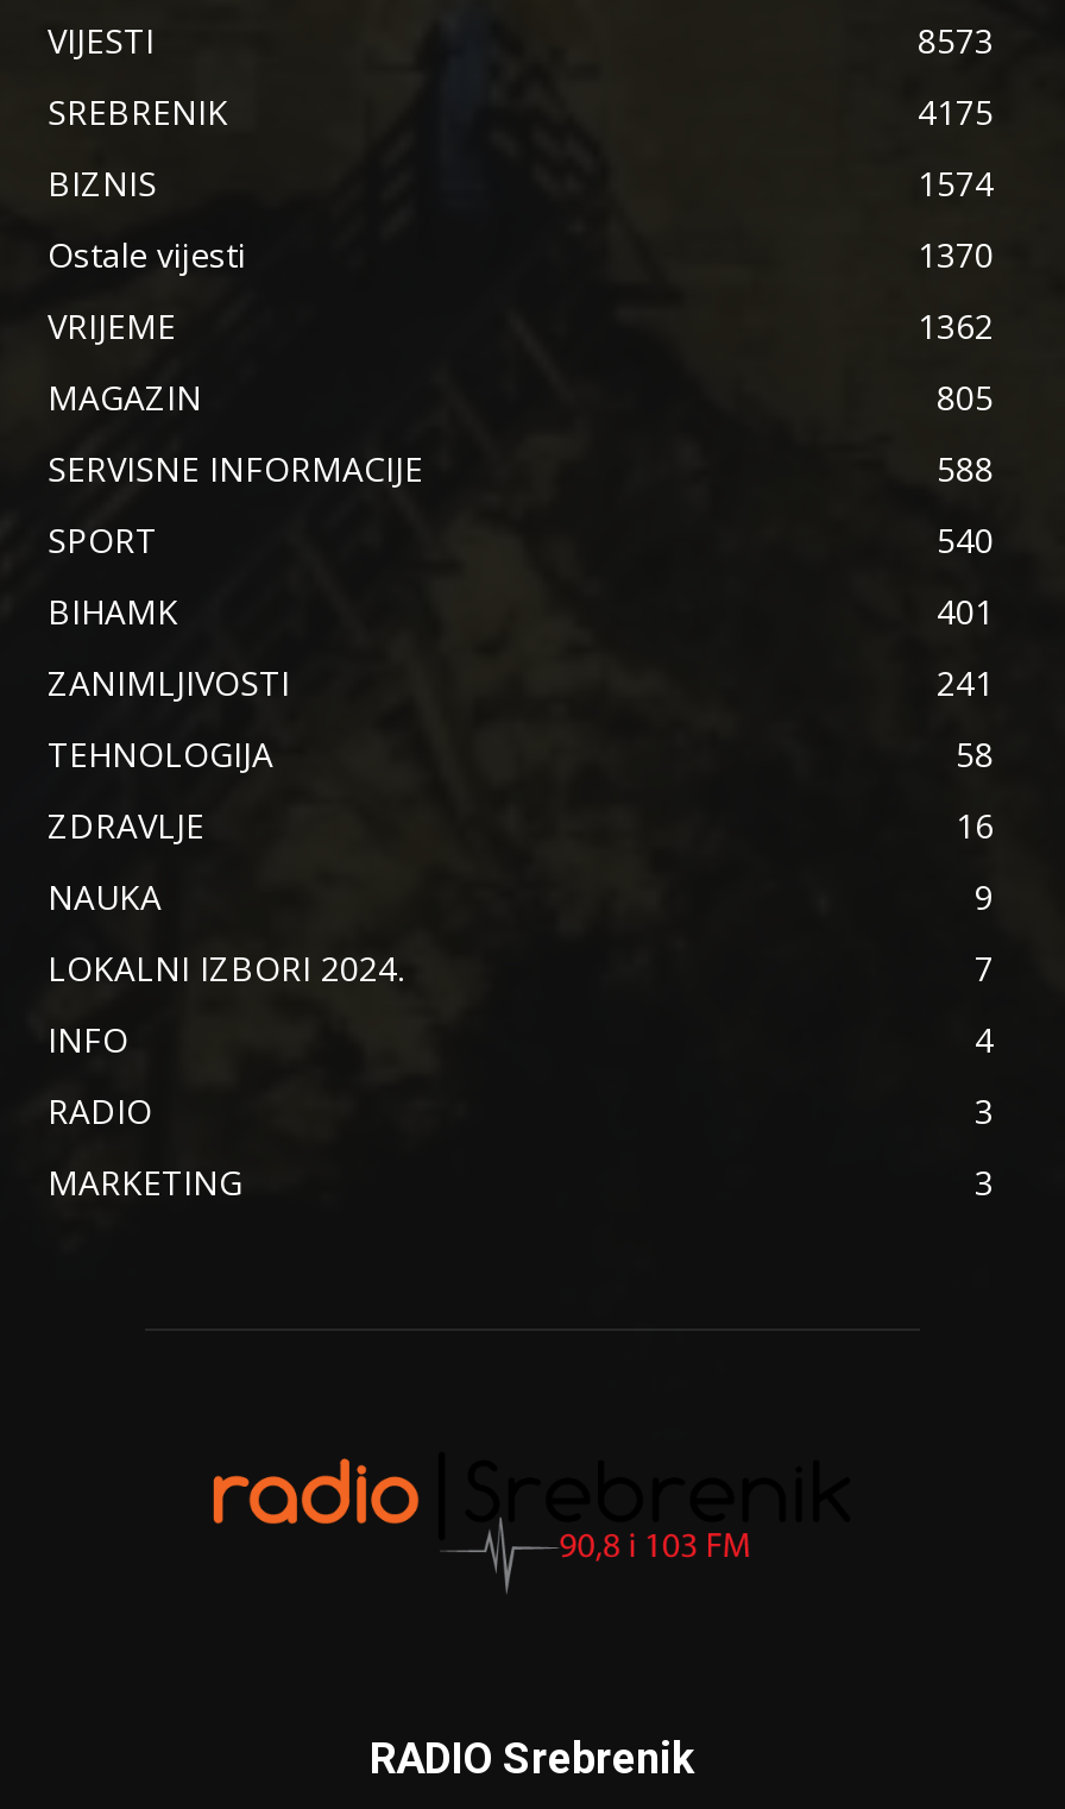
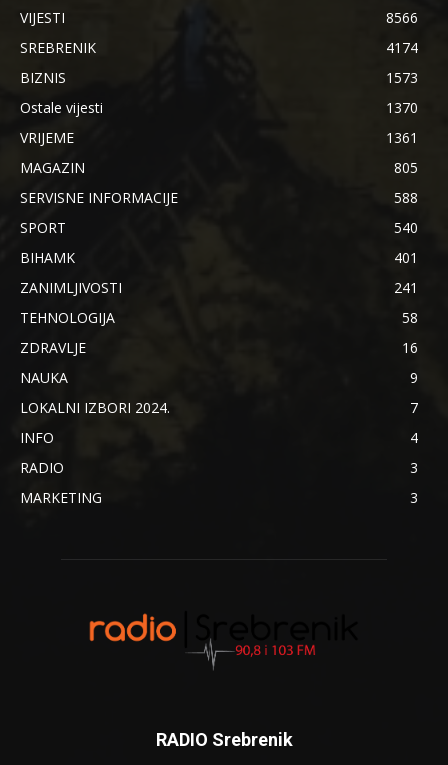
[918,18,994,63] 8573 -> [386,8,418,27] 8566
[918,89,994,134] 4175 -> [386,38,418,57] 4174
[918,160,994,206] 1574 -> [386,68,418,87] 1573
[918,303,994,348] 1362 -> [386,128,418,147] 1361

